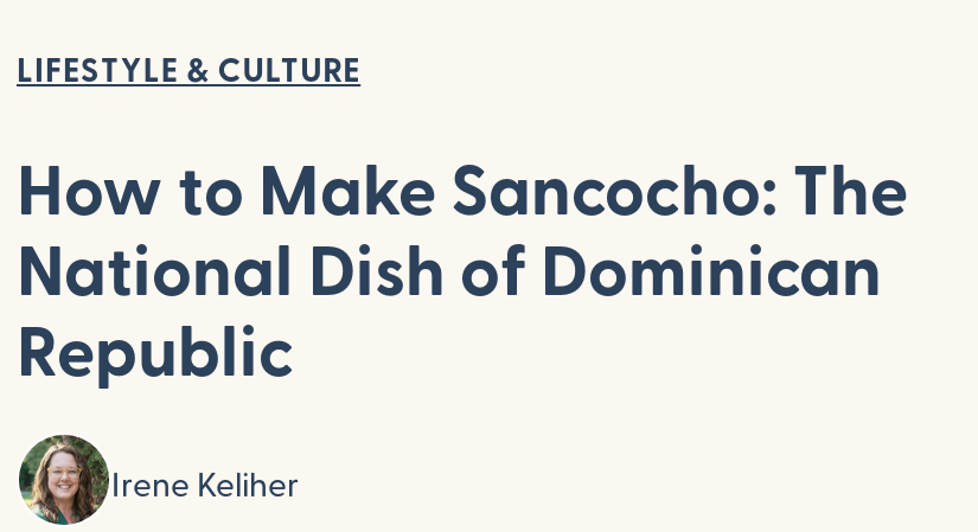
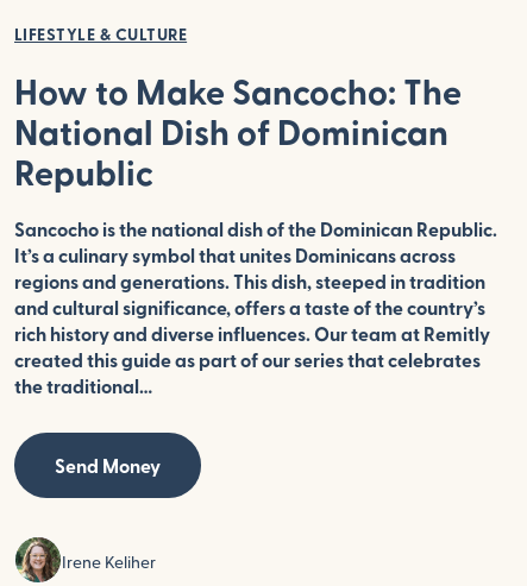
none -> [14,218,497,397] Sancocho is the national dish of the Dominican Republic. | It’s a culinary symbol that unites Dominicans across | regions and generations. This dish, steeped in tradition | and cultural significance, offers a taste of the country’s | rich history and diverse influences. Our team at Remitly | created this guide as part of our series that celebrates | the traditional…
none -> [55,454,161,477] Send Money

